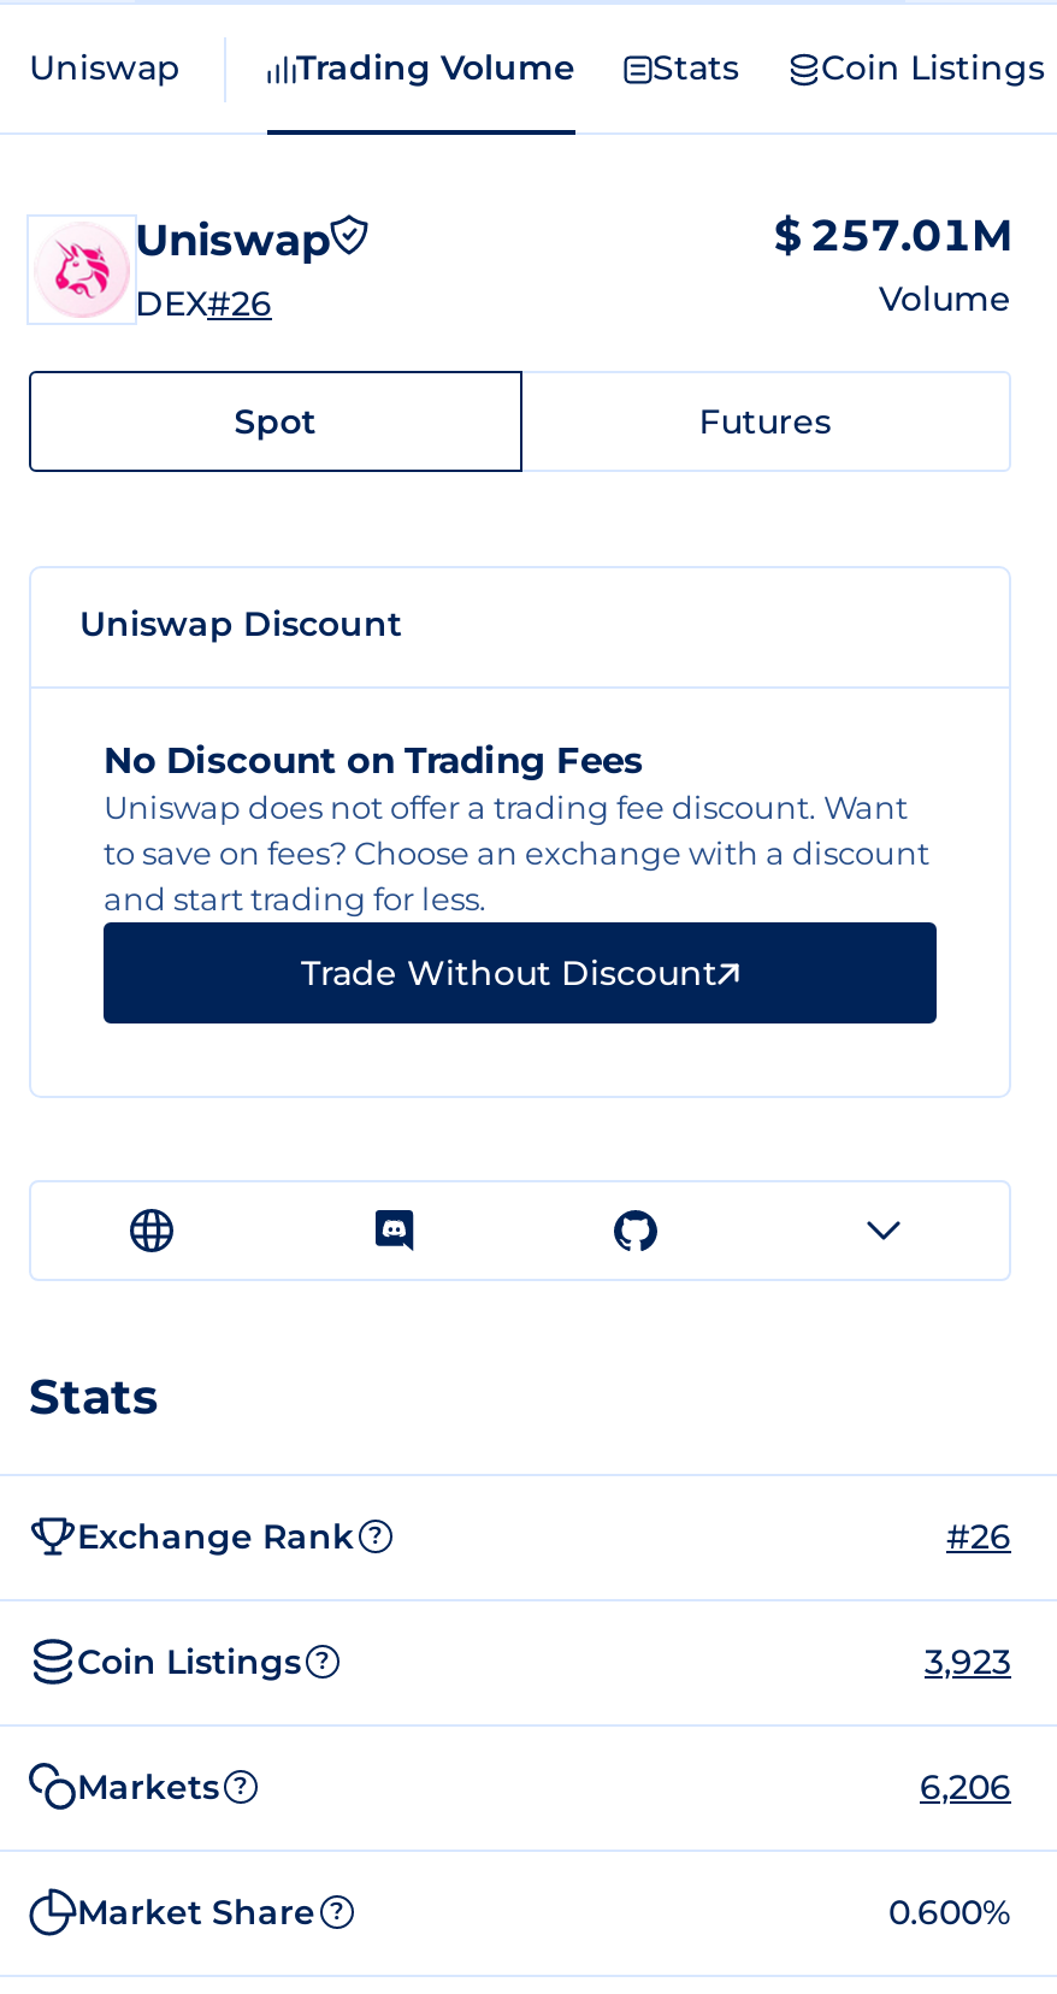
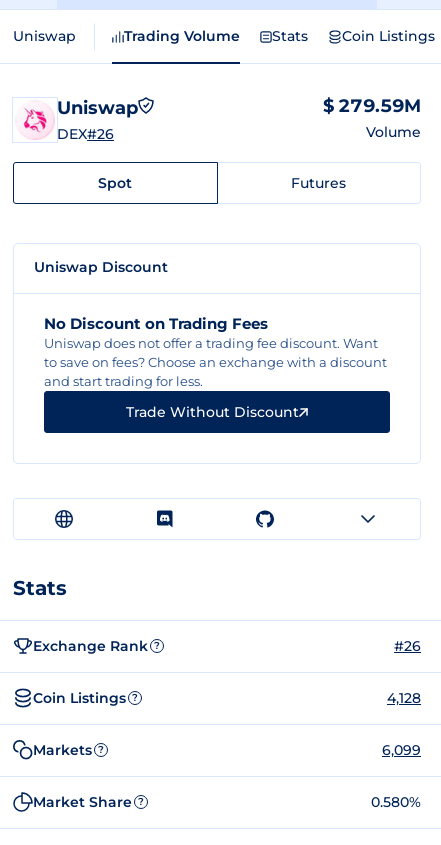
[774,210,1011,262] $ 257.01M -> [322,95,421,117] $ 279.59M
[925,1639,1011,1682] 3,923 -> [387,688,421,706] 4,128
[920,1764,1011,1807] 6,206 -> [382,740,421,758] 6,099
[888,1889,1011,1933] 0.600% -> [371,792,421,810] 0.580%

